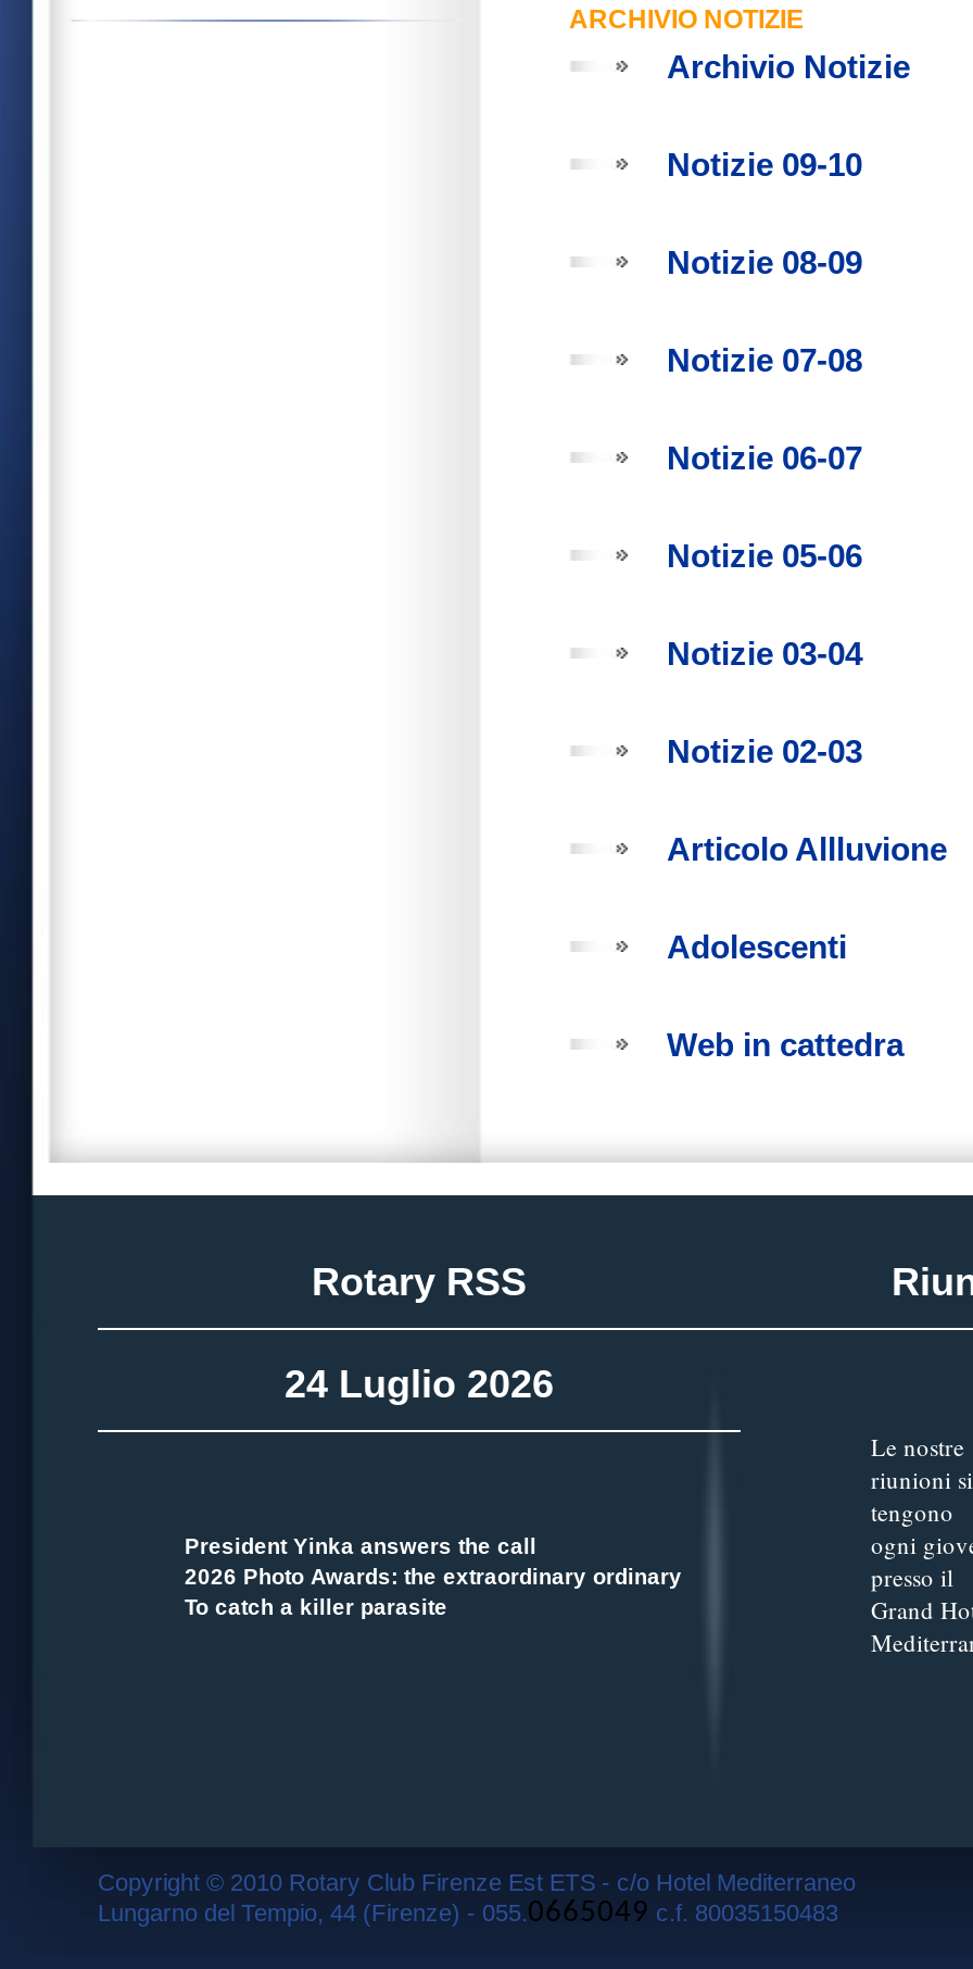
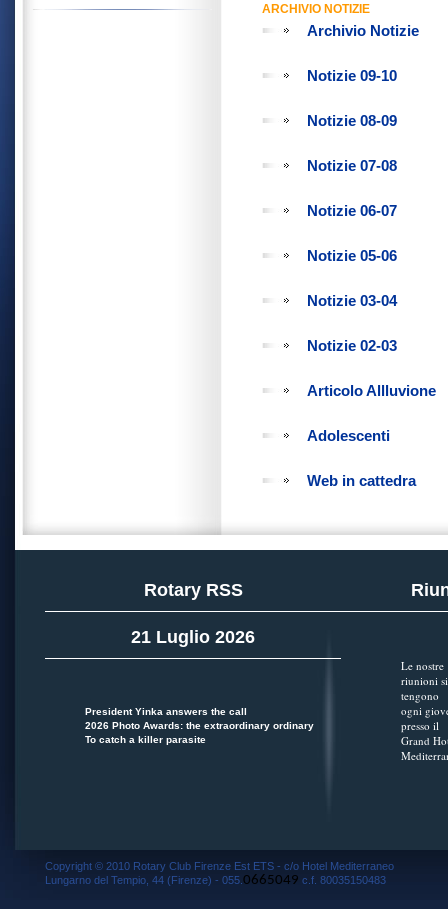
[285,1362,554,1406] 24 Luglio 2026 -> [131,627,255,647] 21 Luglio 2026

